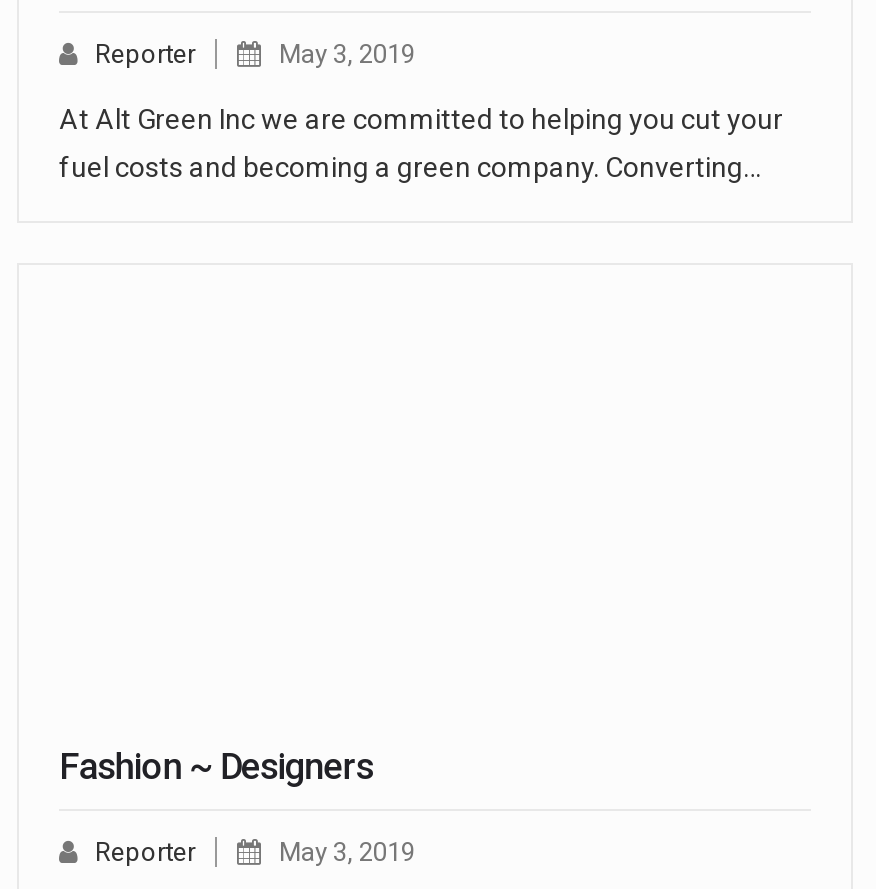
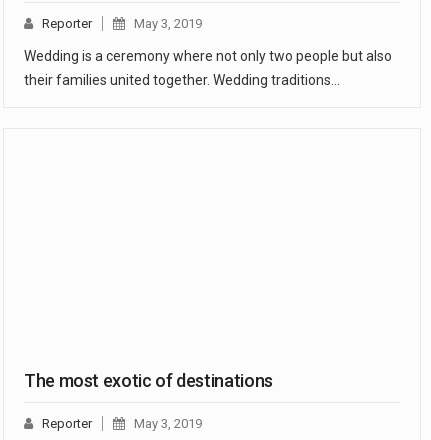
[59,102,783,134] At Alt Green Inc we are committed to helping you cut your -> [24,48,392,64] Wedding is a ceremony where not only two people but also
[59,150,761,182] fuel costs and becoming a green company. Converting… -> [24,72,340,88] their families united together. Wedding traditions…
[59,746,373,788] Fashion ~ Designers -> [24,370,273,391] The most exotic of destinations

